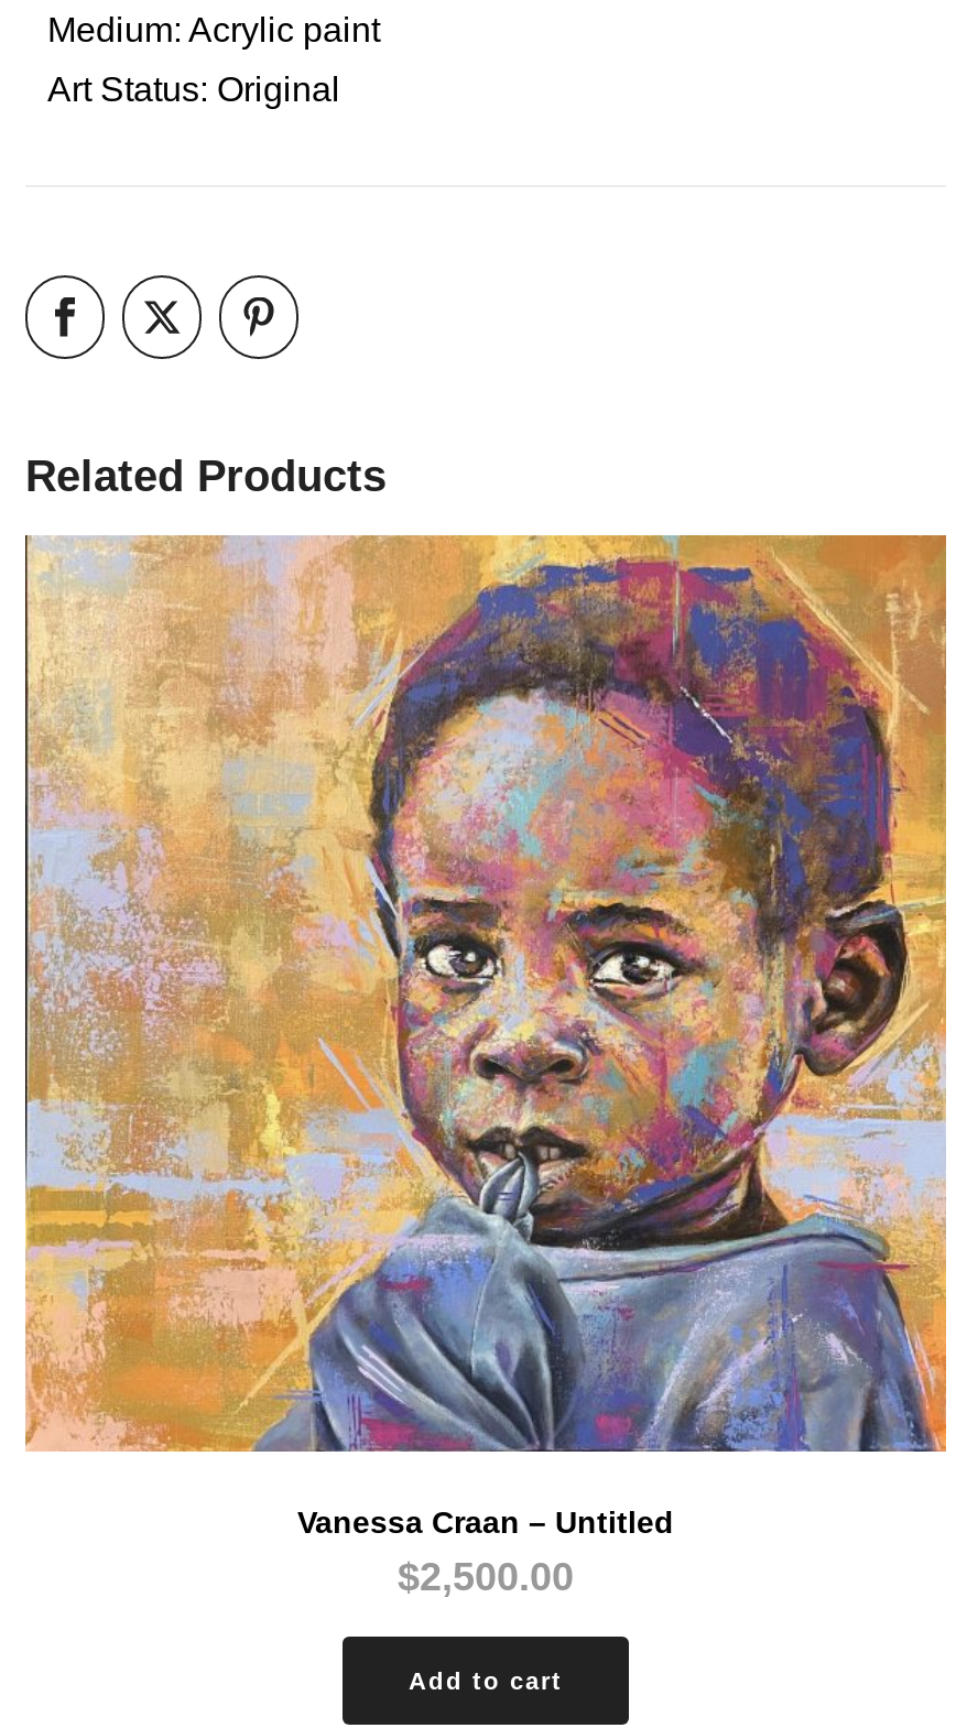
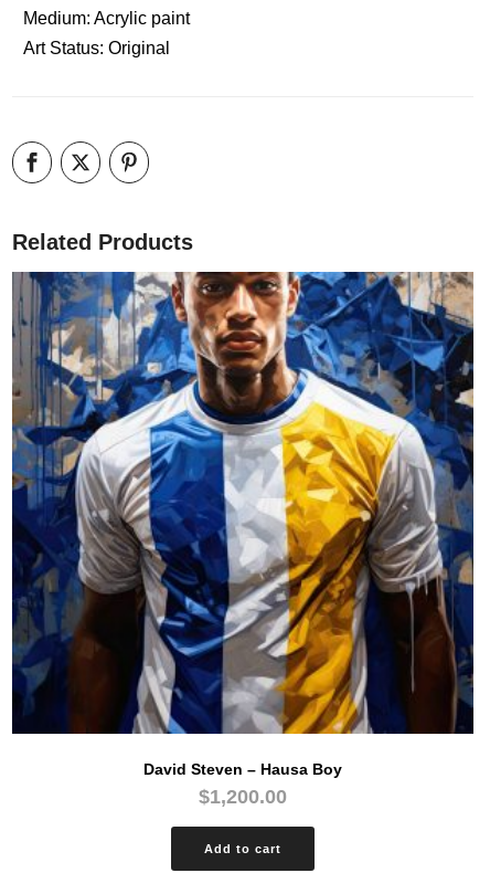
[23,533,948,1600] [image] | Vanessa Craan – Untitled | $2,500.00 -> [11,271,475,808] [image] | David Steven – Hausa Boy | $1,200.00

